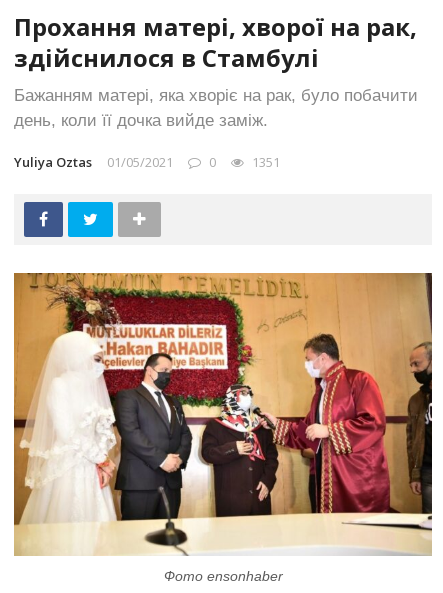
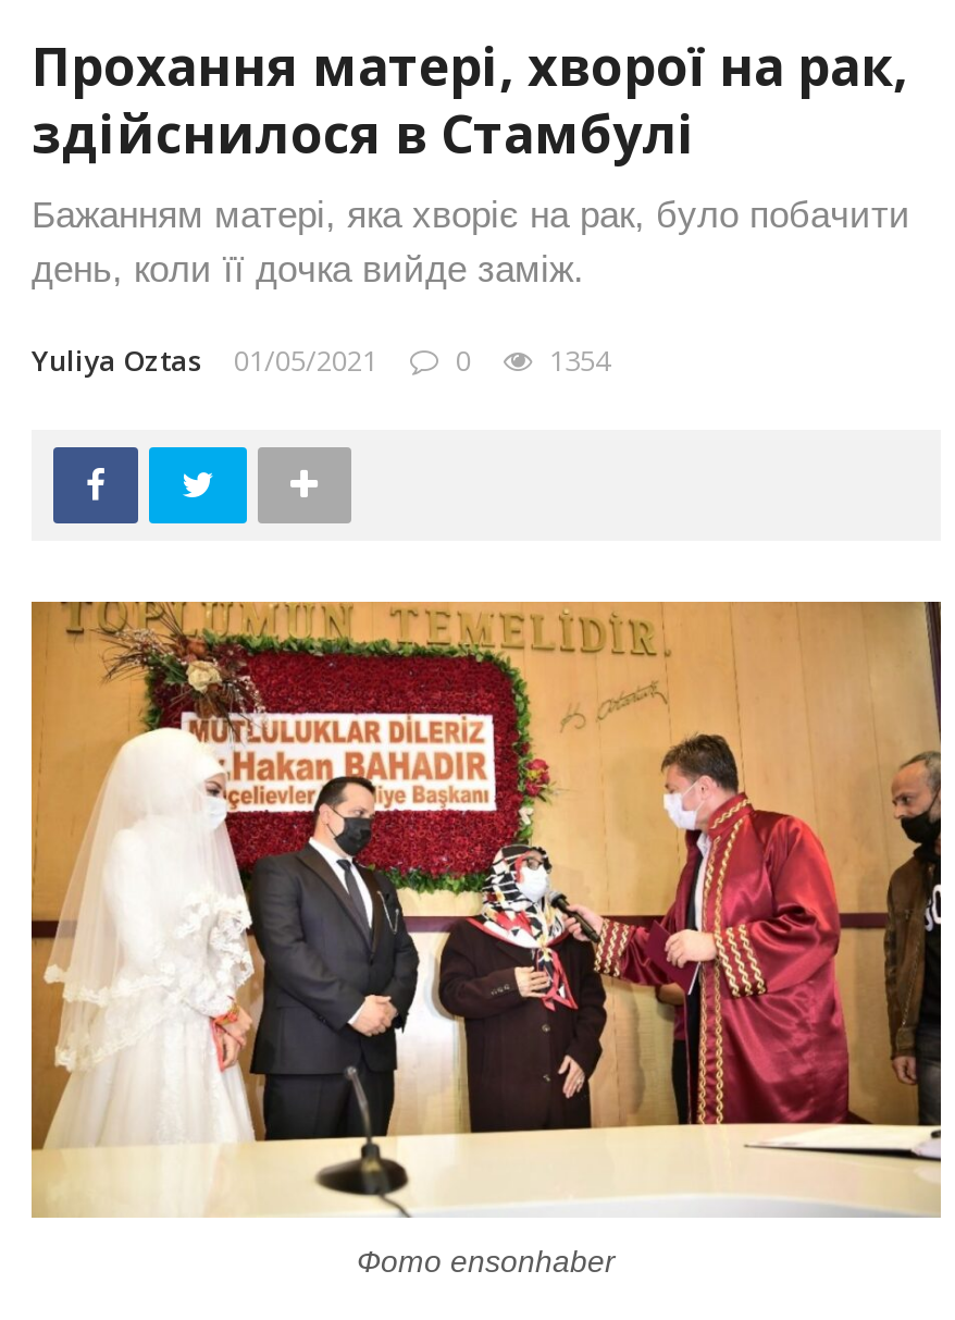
[14,153,280,171] Yuliya Oztas 01/05/2021 0 1351 -> [32,341,610,380] Yuliya Oztas 01/05/2021 0 1354

